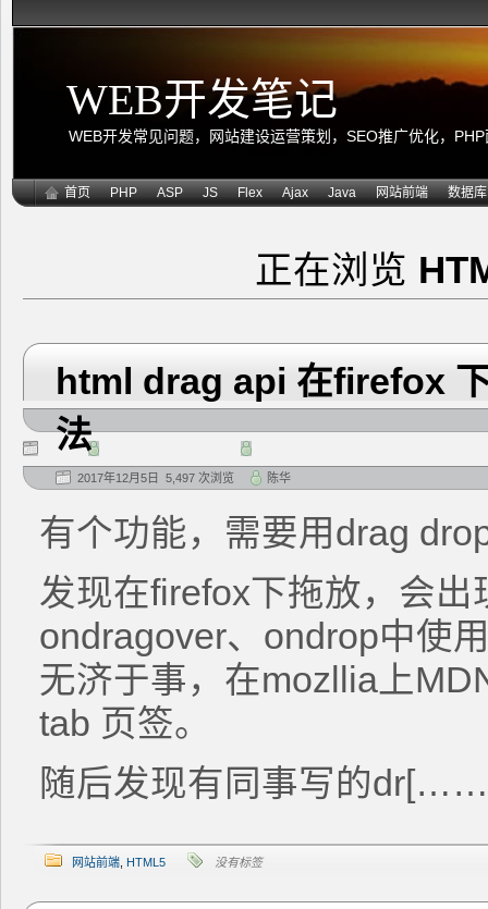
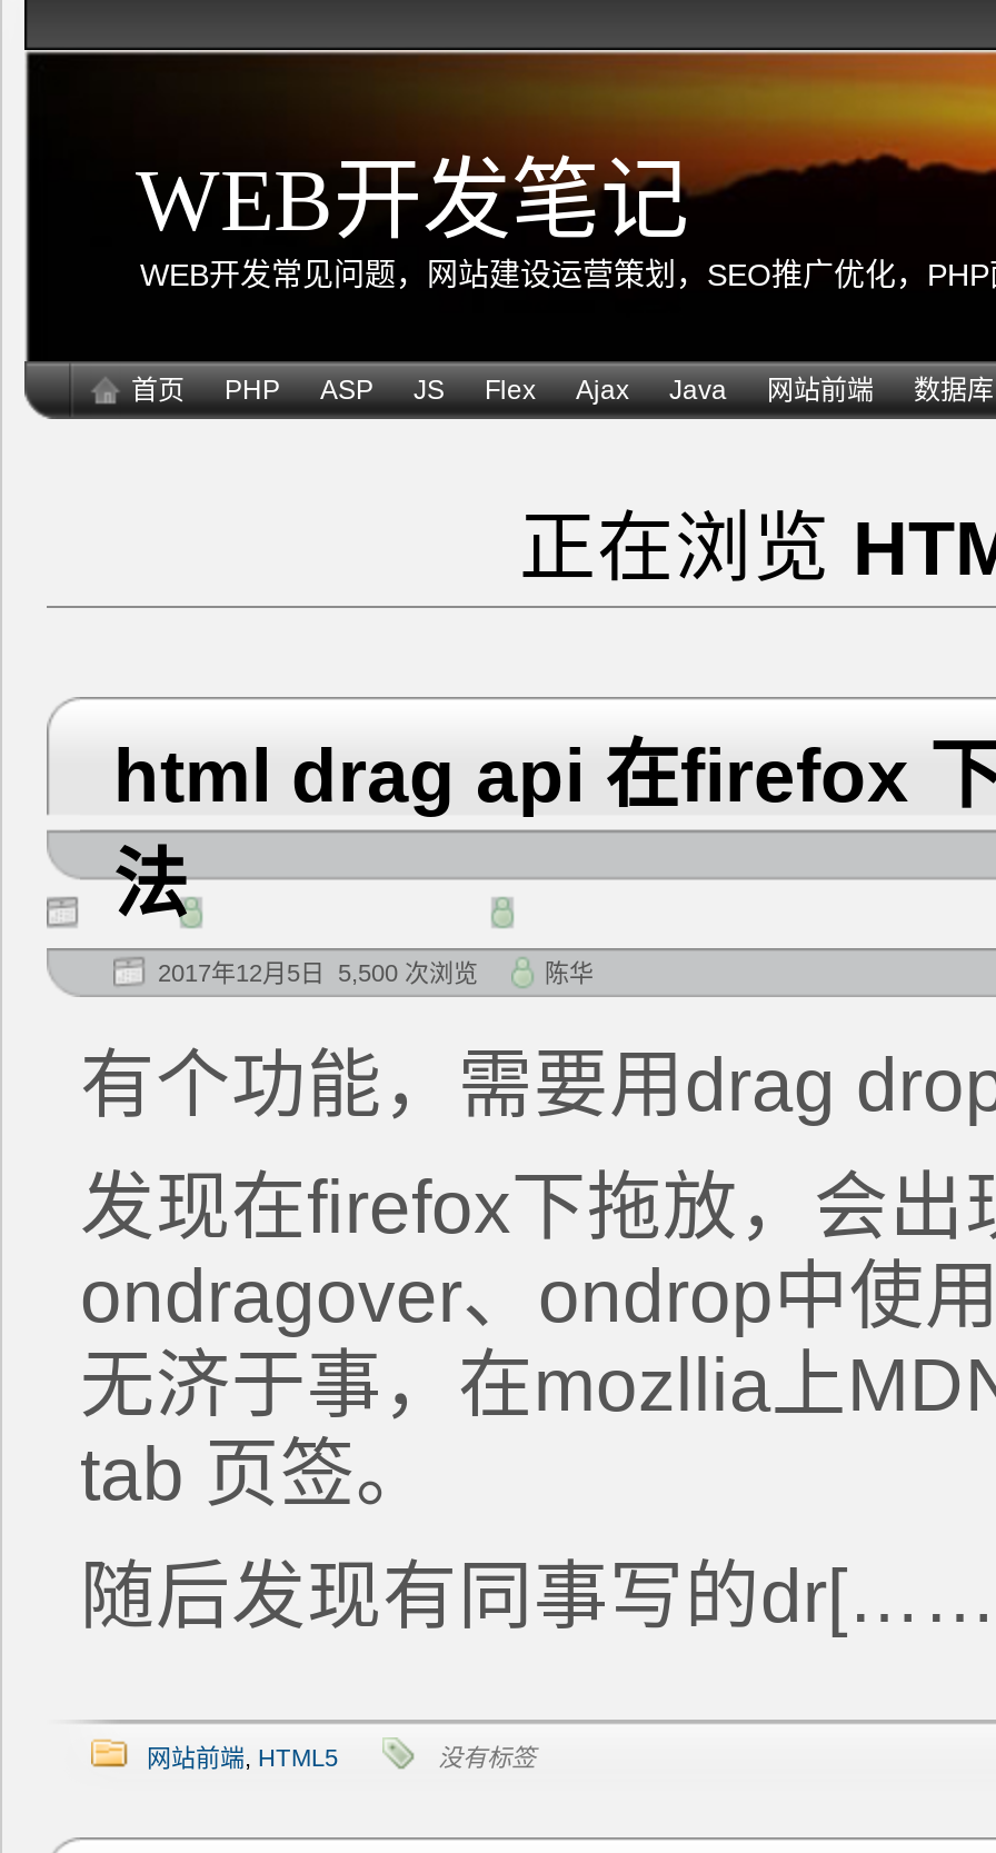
[77,471,234,484] 2017年12月5日 5,497 次浏览 -> [158,959,478,986] 2017年12月5日 5,500 次浏览

